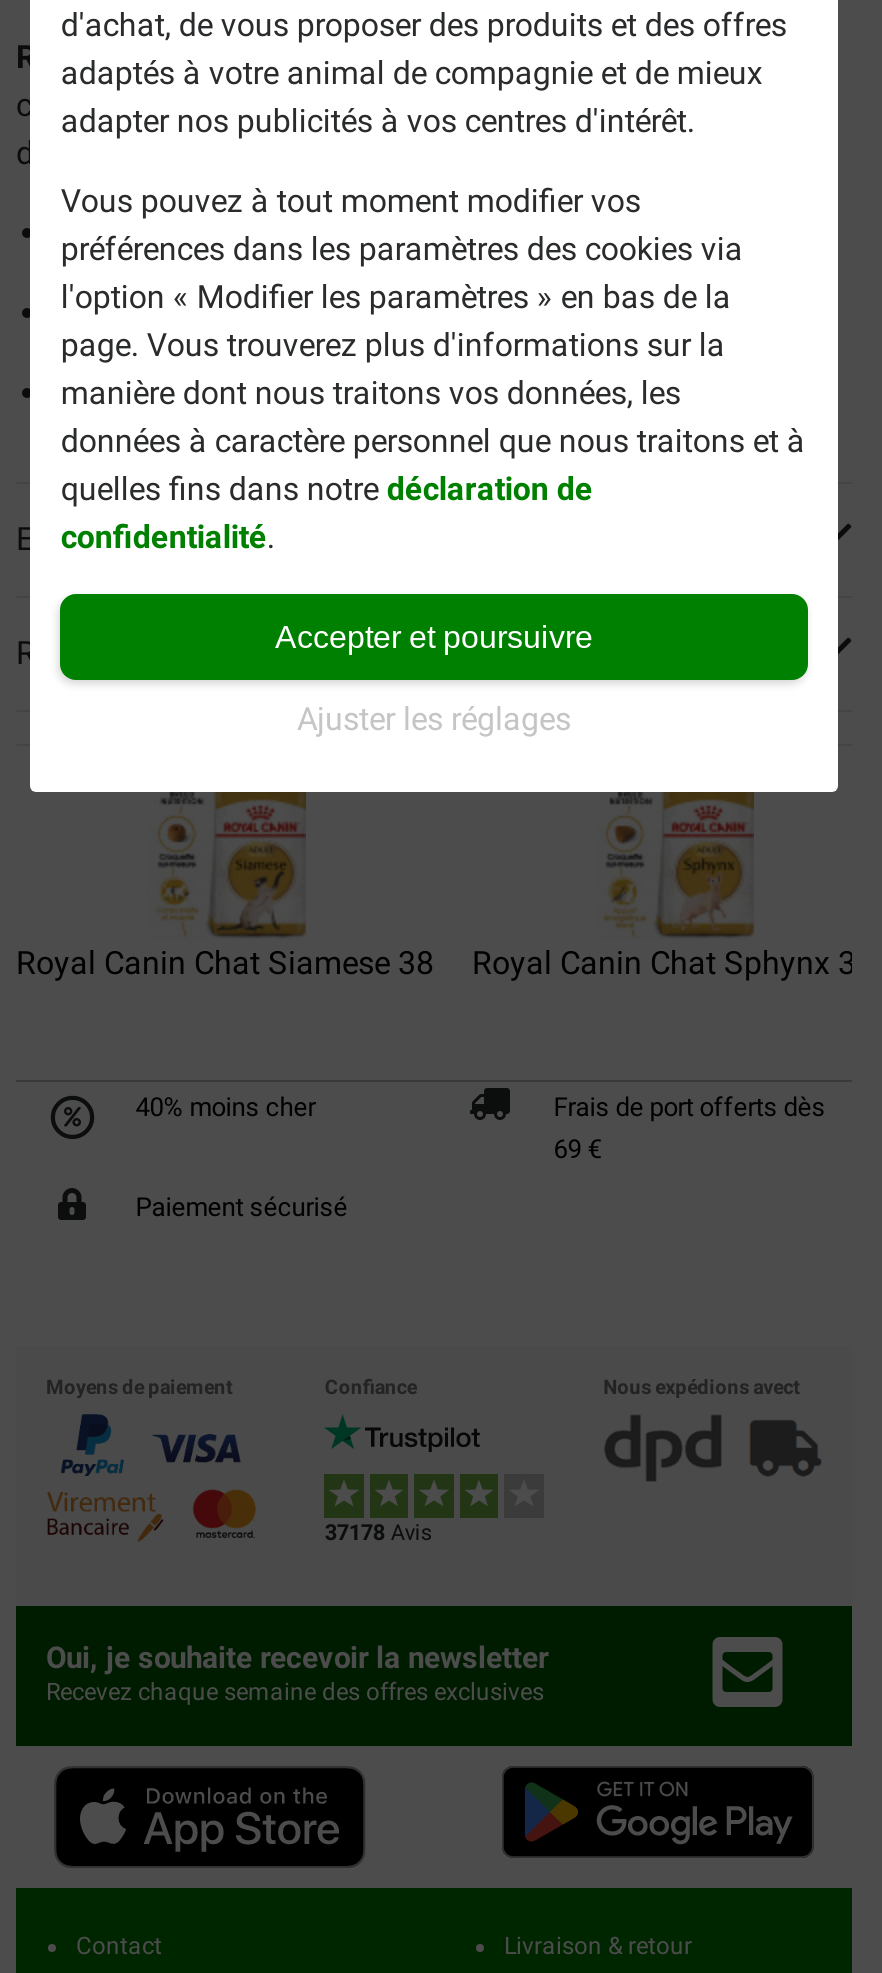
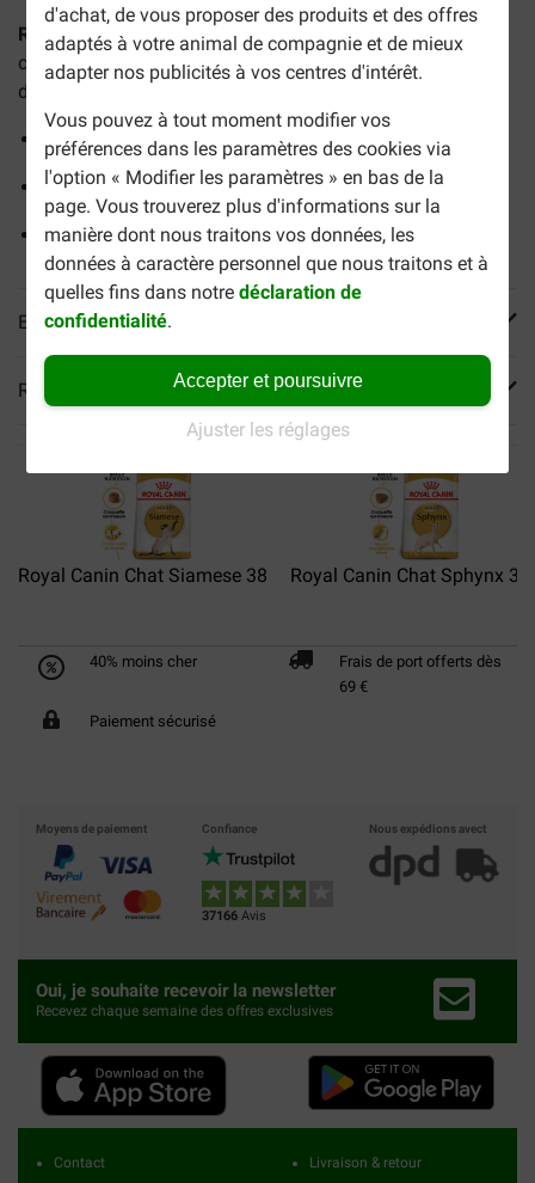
[325,1520,433,1546] 37178 Avis -> [202,908,267,924] 37166 Avis

